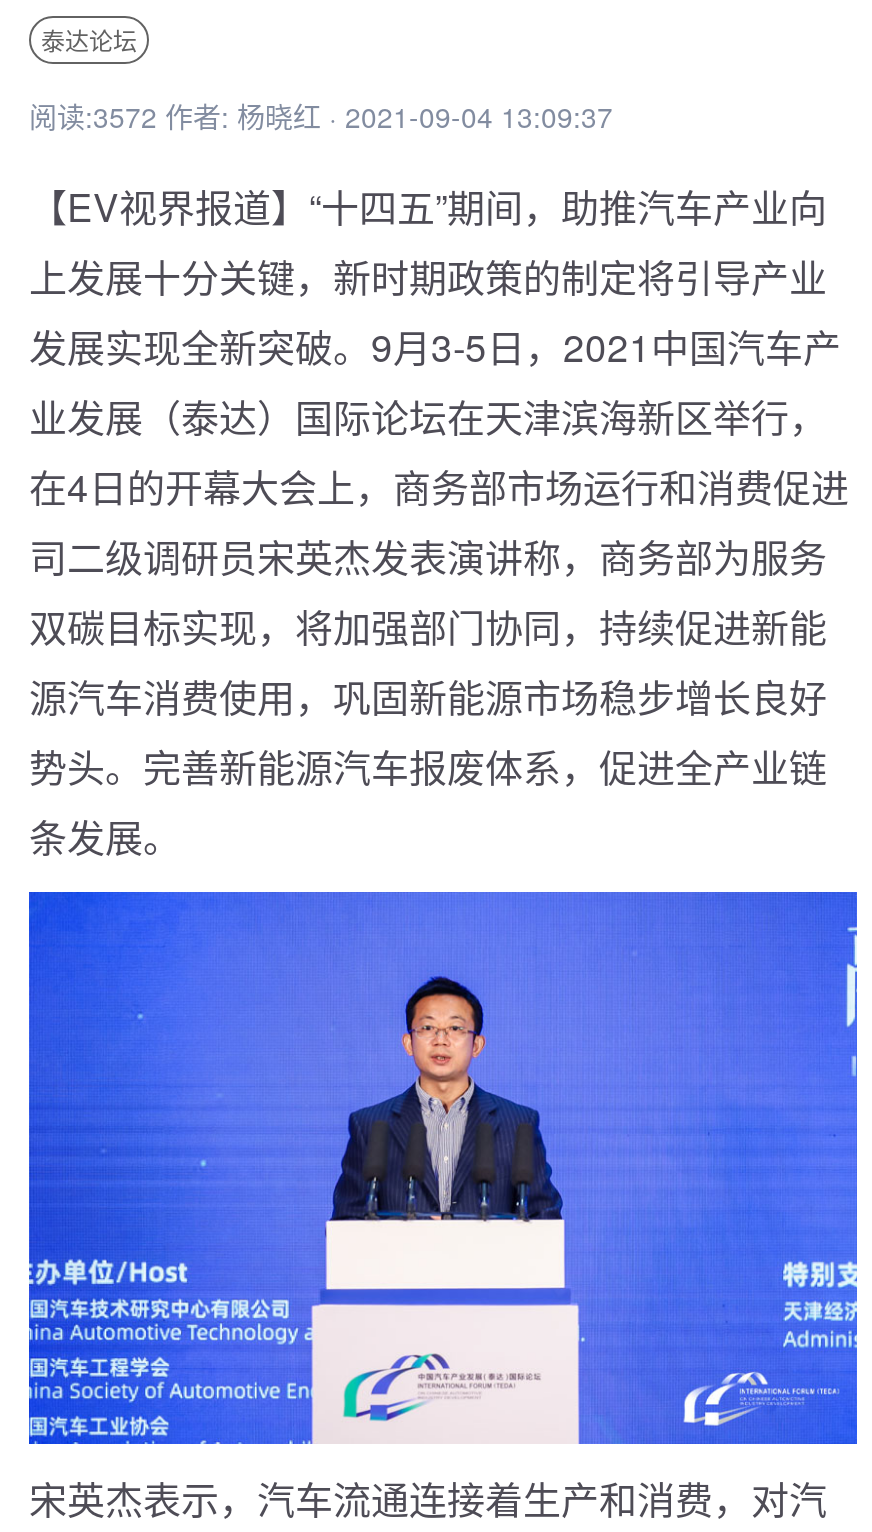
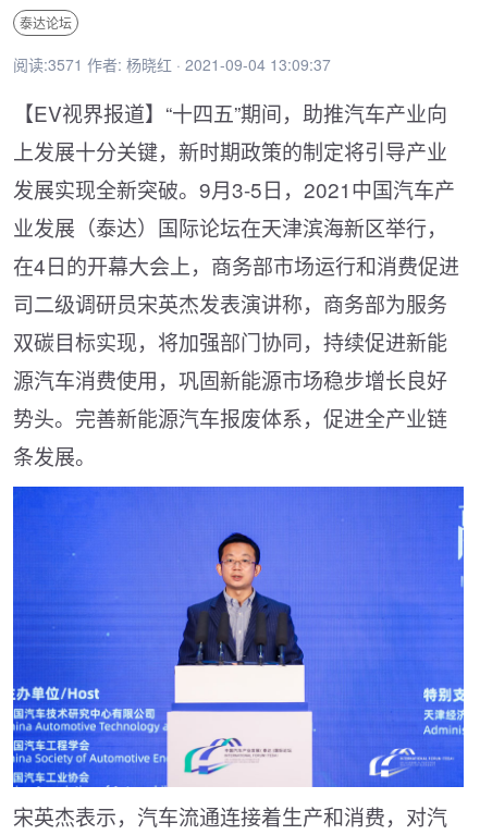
[29,96,613,136] 阅读:3572 作者: 杨晓红 · 2021-09-04 13:09:37 -> [13,53,331,75] 阅读:3571 作者: 杨晓红 · 2021-09-04 13:09:37

